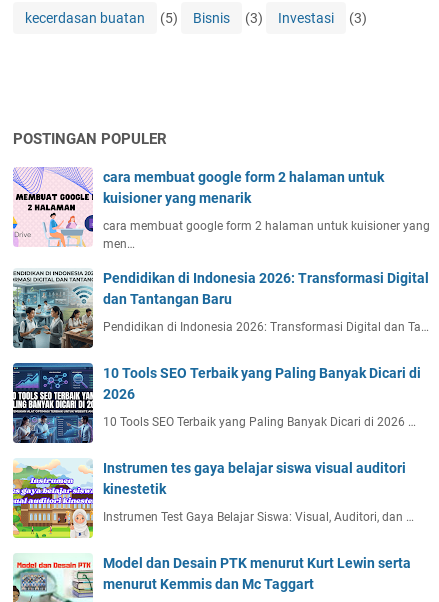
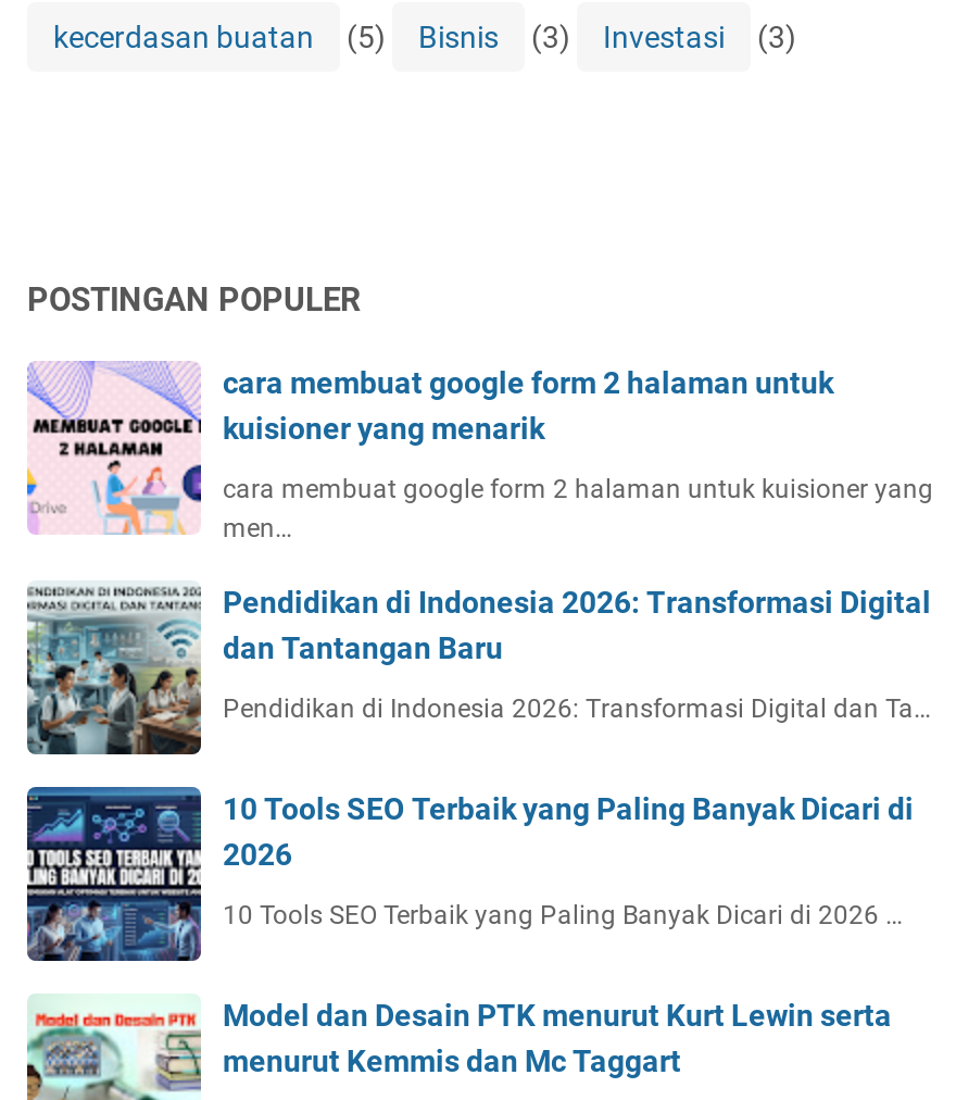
[12,460,414,539] [image] | Instrumen tes gaya belajar siswa visual auditori | kinestetik | Instrumen Test Gaya Belajar Siswa: Visual, Auditori, dan … -> none

